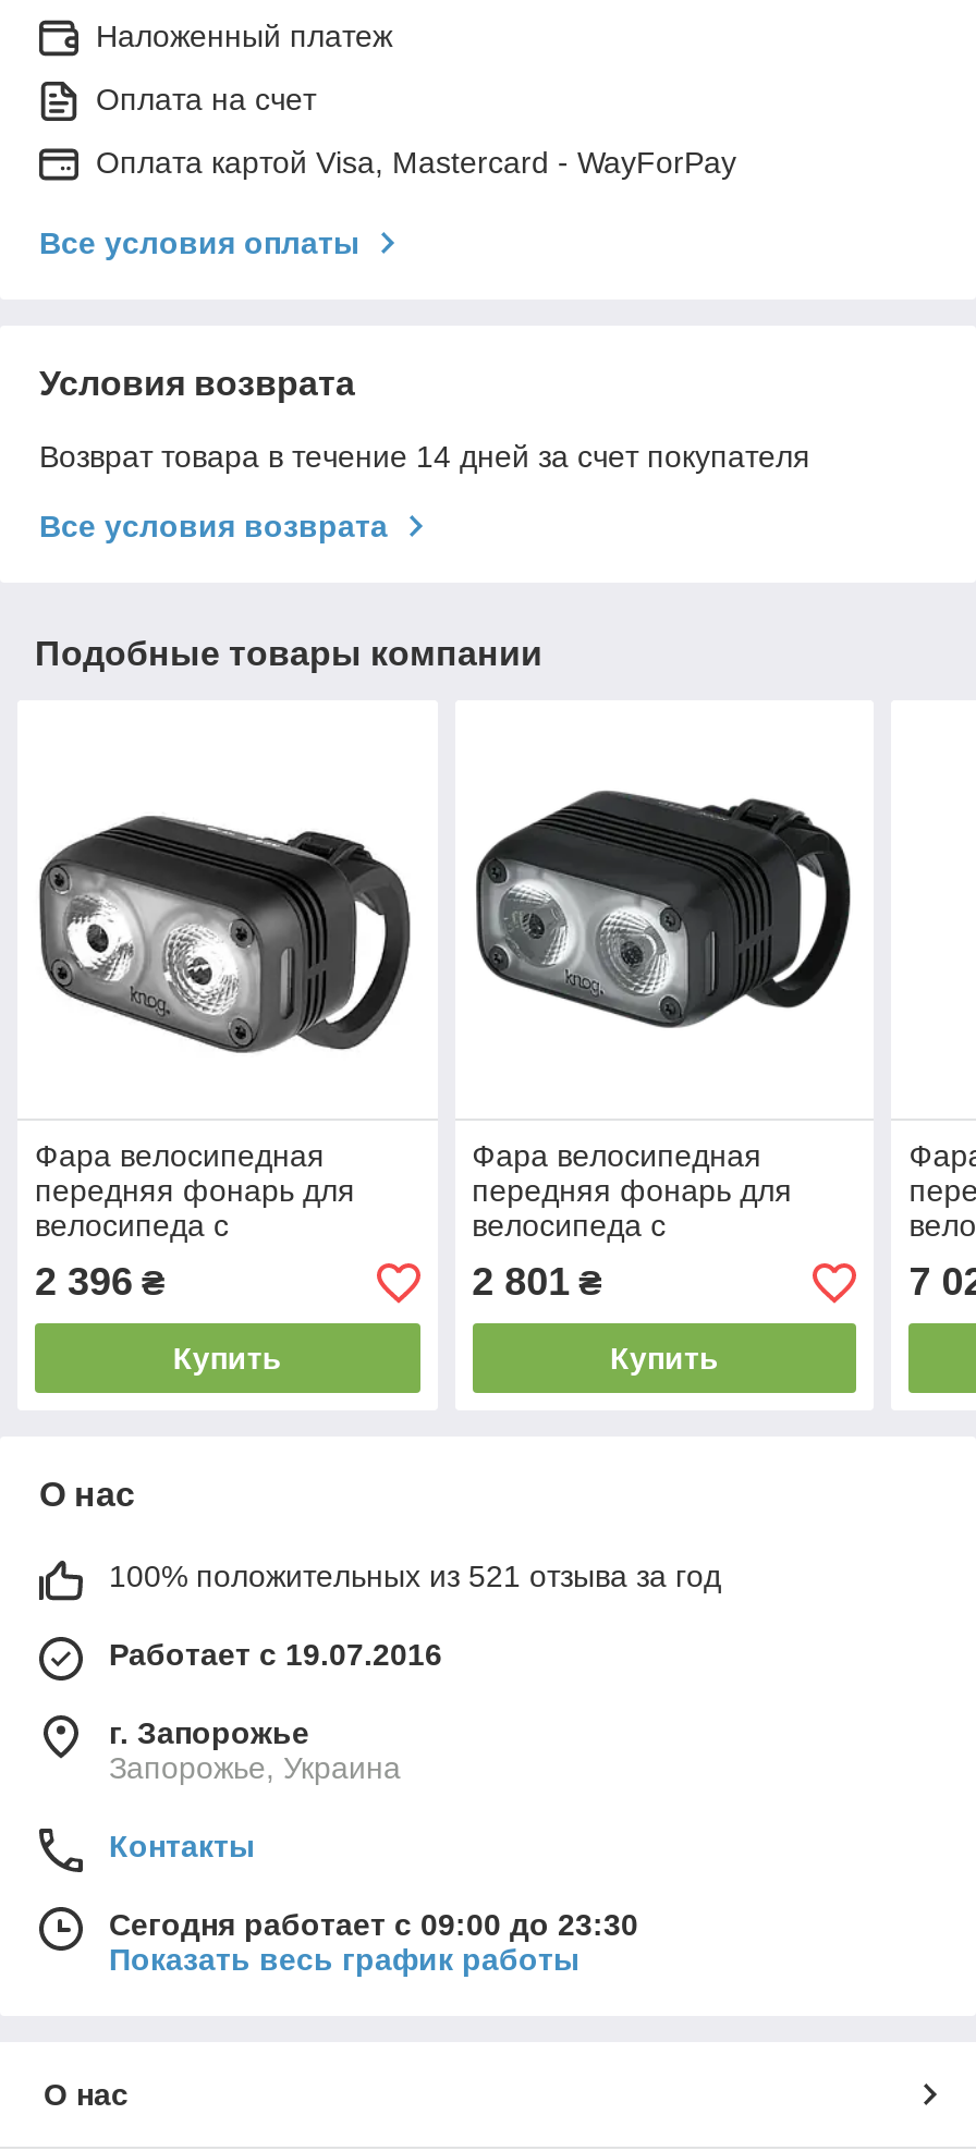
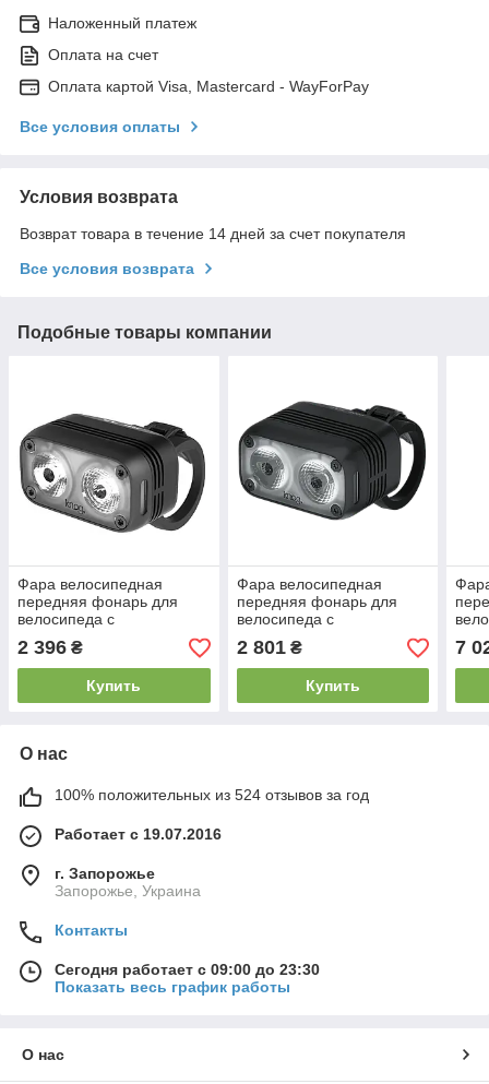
[109,1559,721,1594] 100% положительных из 521 отзыва за год -> [55,786,369,804] 100% положительных из 524 отзывов за год

